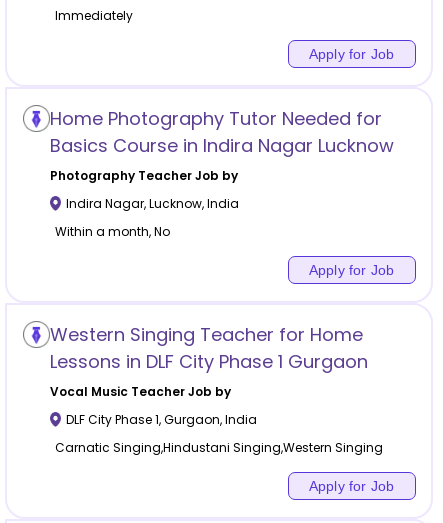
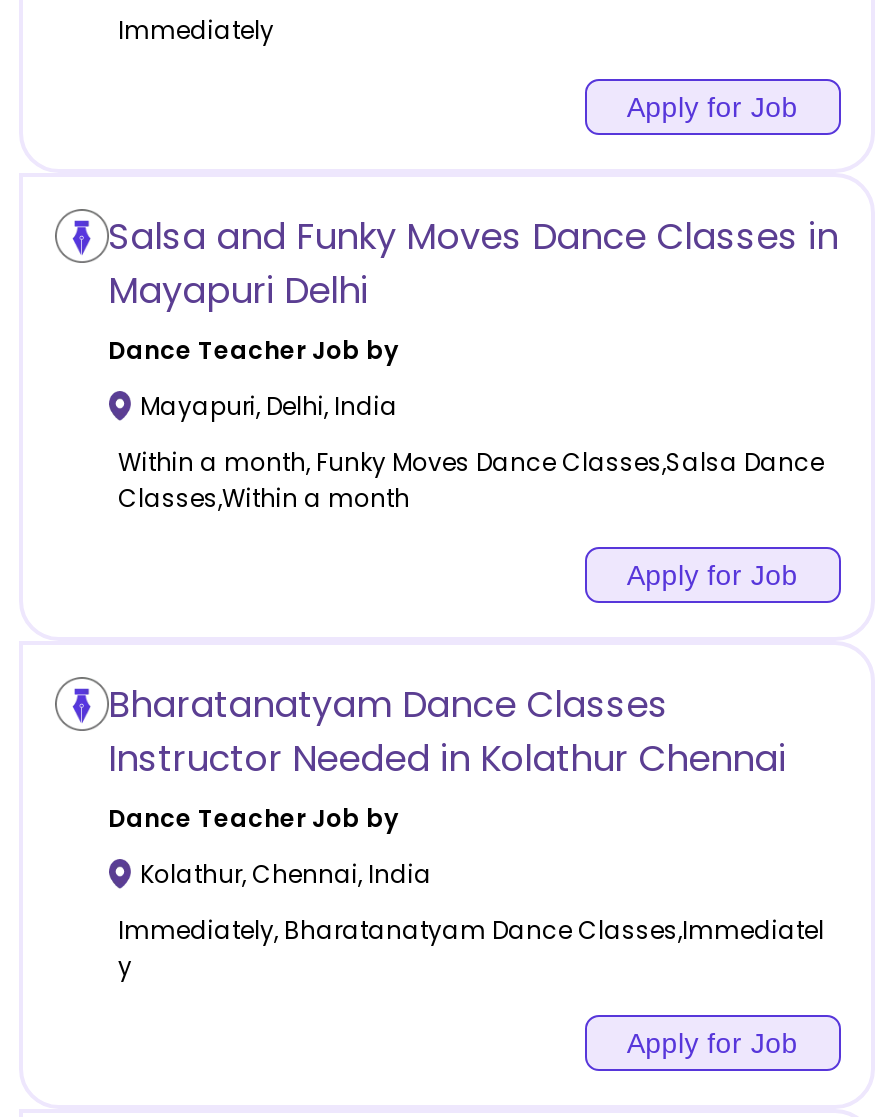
[49,105,393,183] Home Photography Tutor Needed for | Basics Course in Indira Nagar Lucknow | Photography Teacher Job by -> [108,210,838,366] Salsa and Funky Moves Dance Classes in | Mayapuri Delhi | Dance Teacher Job by
[65,194,238,211] Indira Nagar, Lucknow, India -> [140,388,398,422] Mayapuri, Delhi, India
[54,222,169,239] Within a month, No -> [118,444,824,514] Within a month, Funky Moves Dance Classes,Salsa Dance | Classes,Within a month
[49,321,367,399] Western Singing Teacher for Home | Lessons in DLF City Phase 1 Gurgaon | Vocal Music Teacher Job by -> [108,678,786,834] Bharatanatyam Dance Classes | Instructor Needed in Kolathur Chennai | Dance Teacher Job by
[65,410,256,427] DLF City Phase 1, Gurgaon, India -> [140,856,432,890] Kolathur, Chennai, India
[54,438,382,455] Carnatic Singing,Hindustani Singing,Western Singing -> [118,912,824,982] Immediately, Bharatanatyam Dance Classes,Immediatel | y

